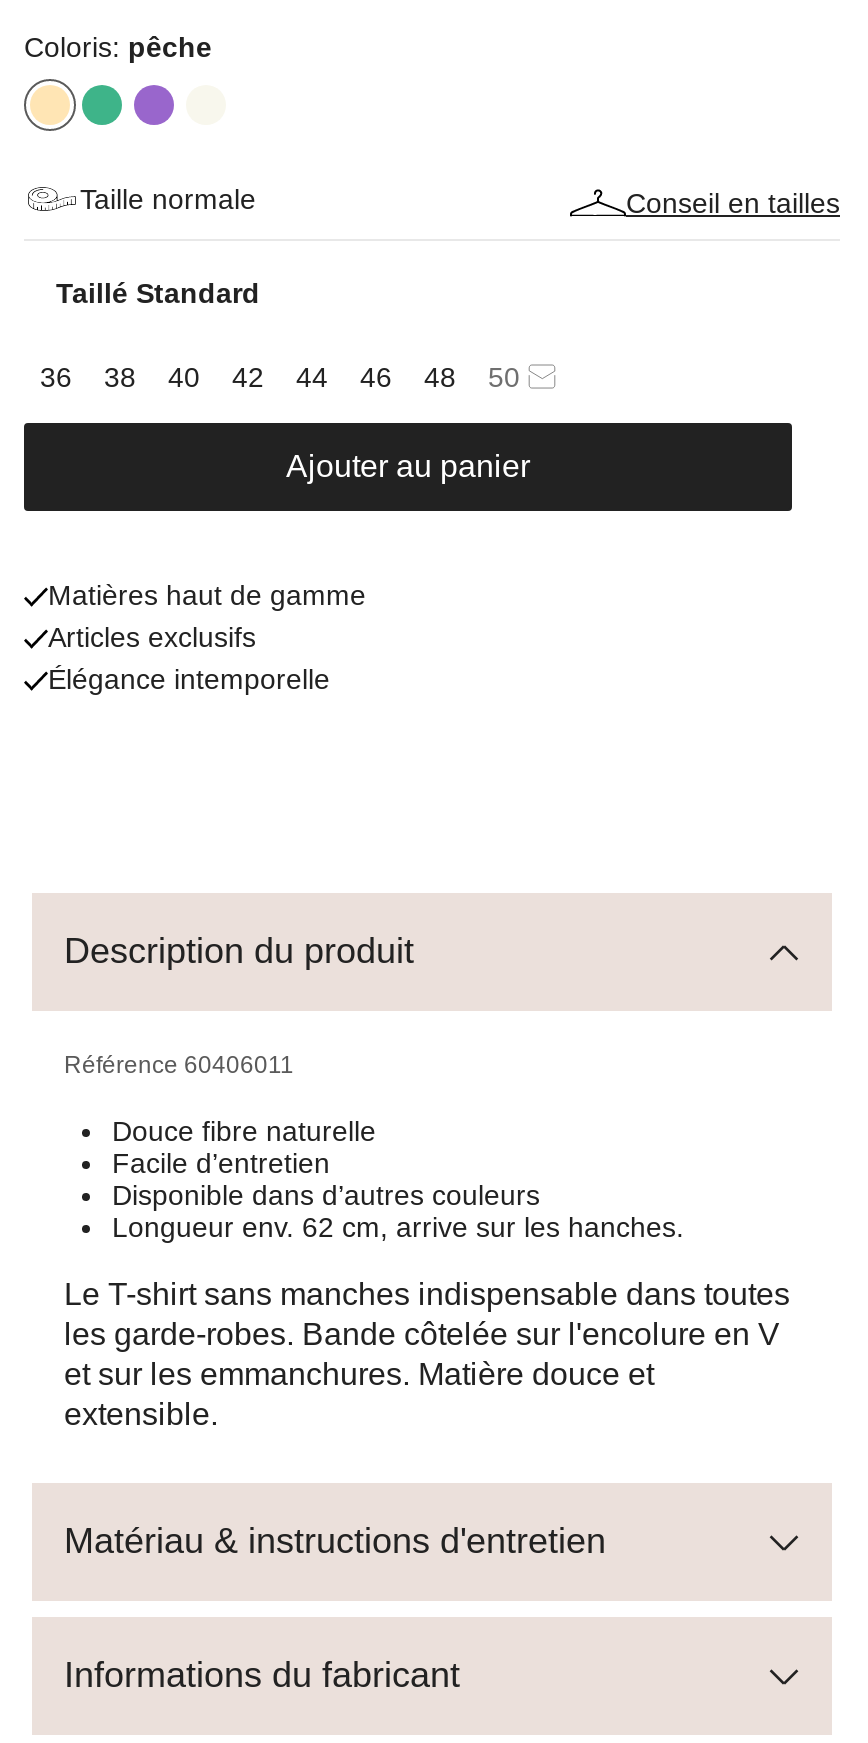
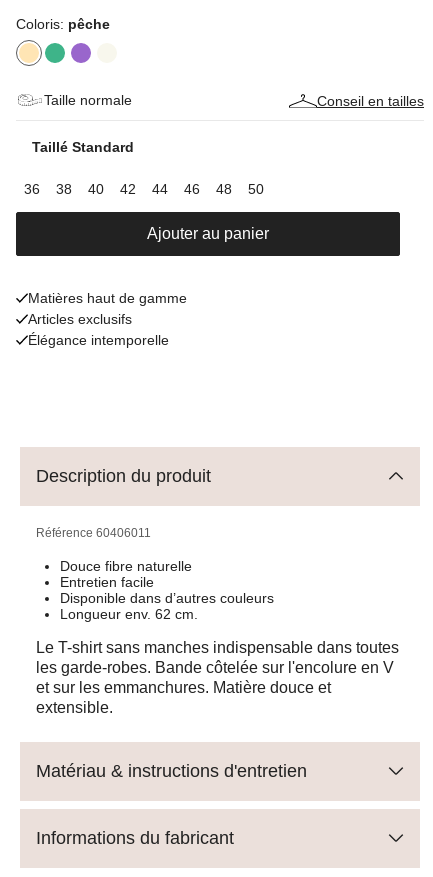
[112,1147,330,1179] Facile d’entretien -> [60,574,154,590] Entretien facile
[112,1211,684,1243] Longueur env. 62 cm, arrive sur les hanches. -> [60,606,198,622] Longueur env. 62 cm.

